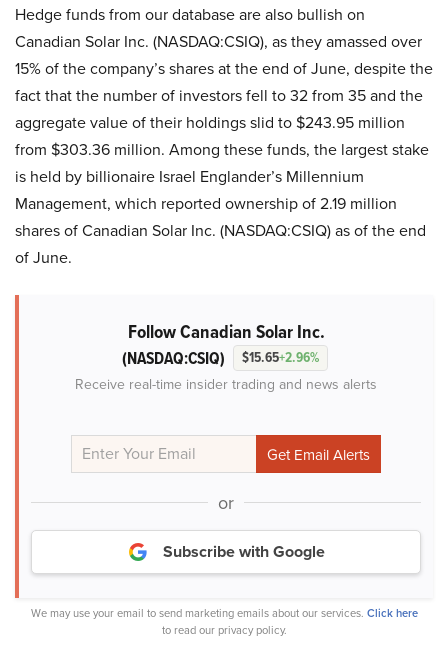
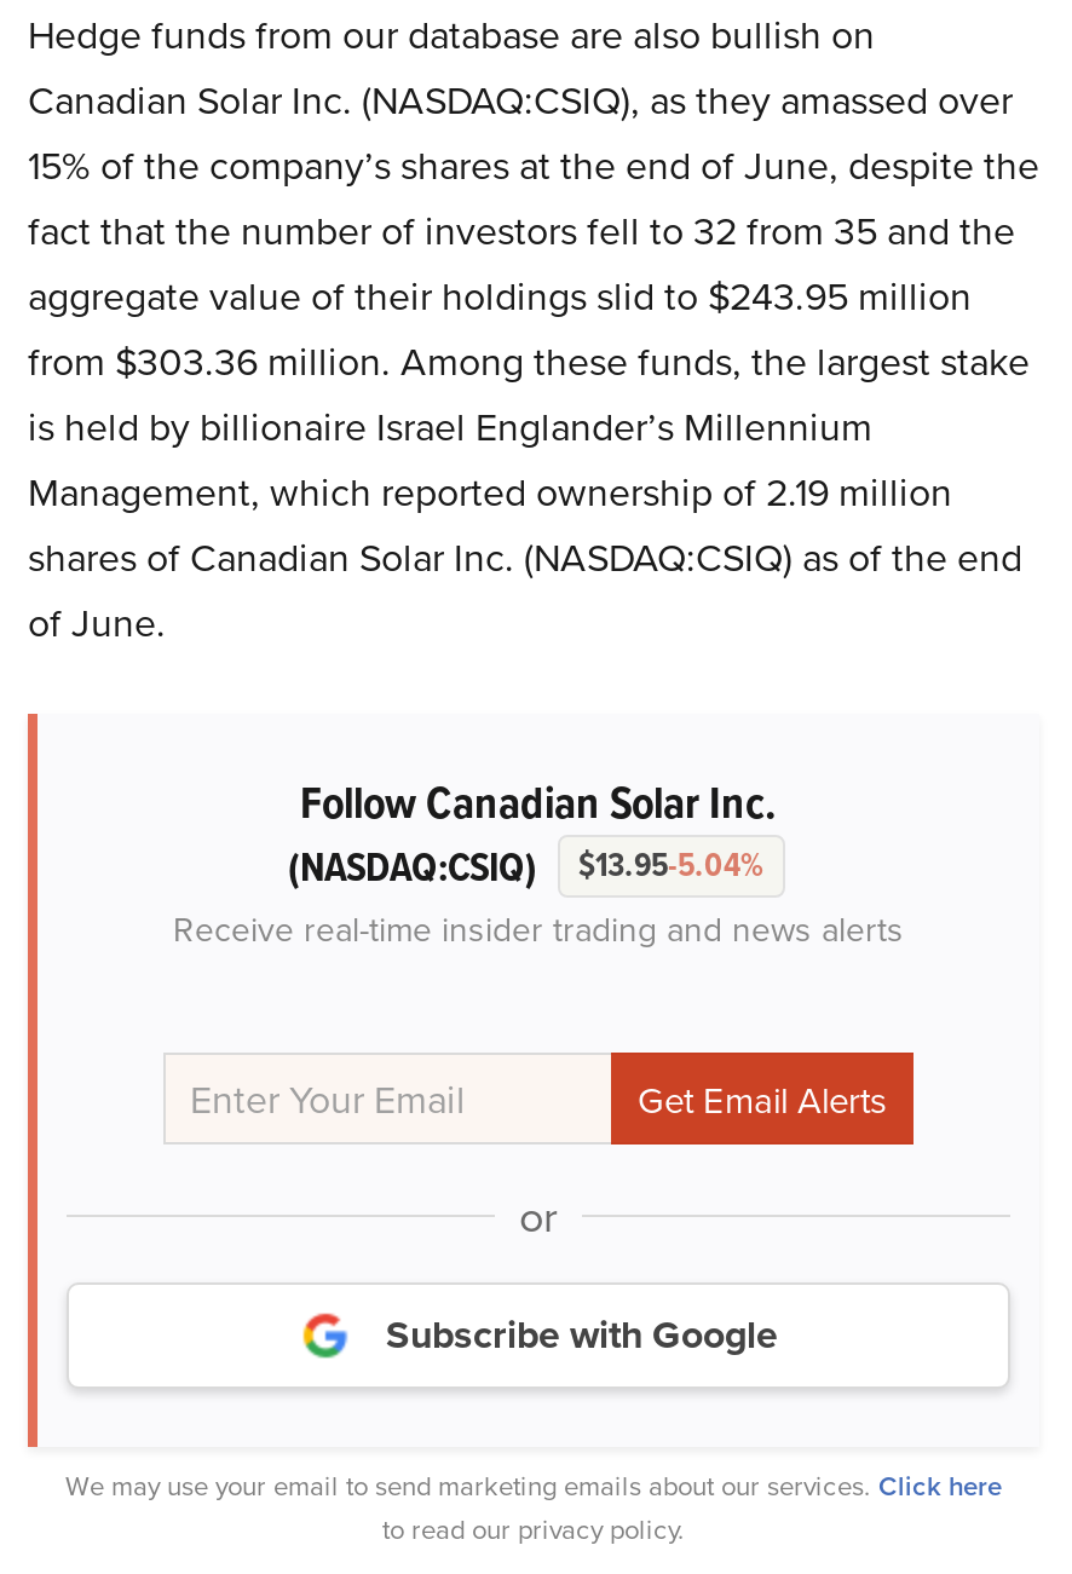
[122,346,319,371] (NASDAQ:CSIQ) $15.65+2.96% -> [288,836,762,897] (NASDAQ:CSIQ) $13.95-5.04%

